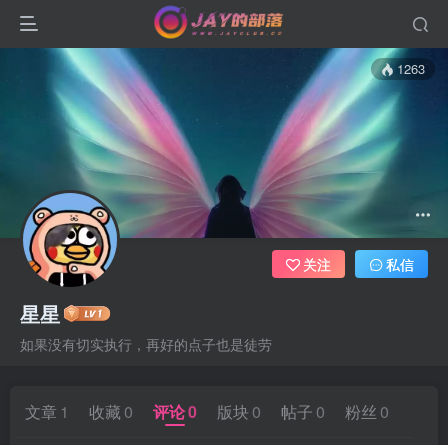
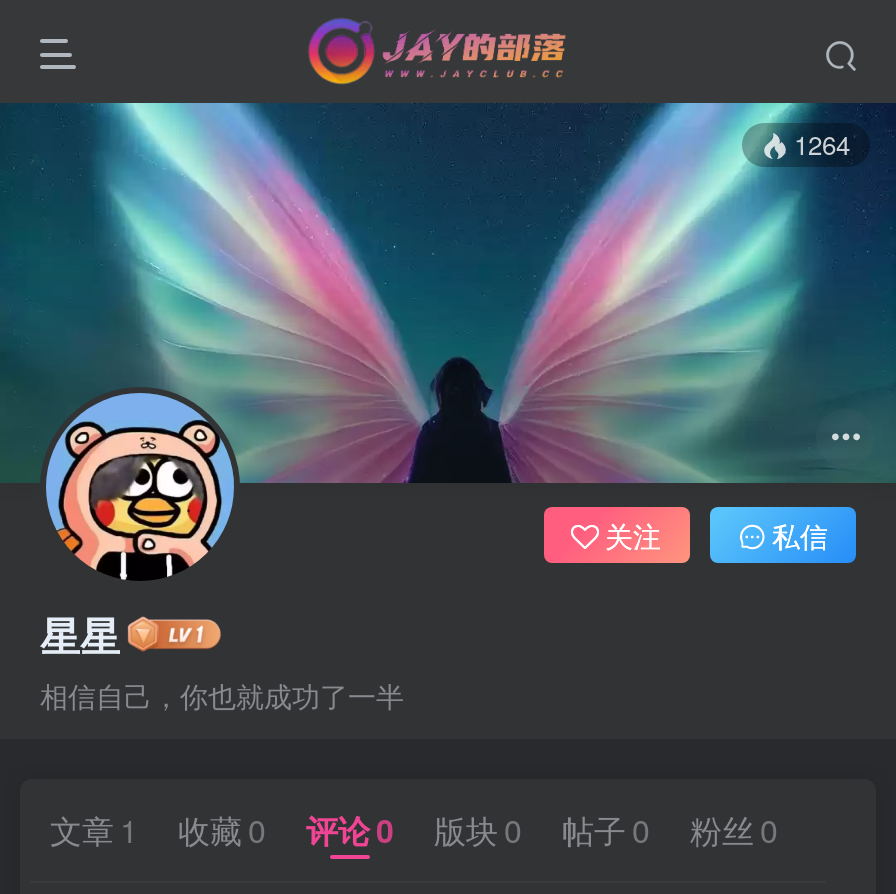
[397,59,425,78] 1263 -> [794,125,850,163] 1264
[20,334,272,354] 如果没有切实执行，再好的点子也是徒劳 -> [40,674,404,714] 相信自己，你也就成功了一半

